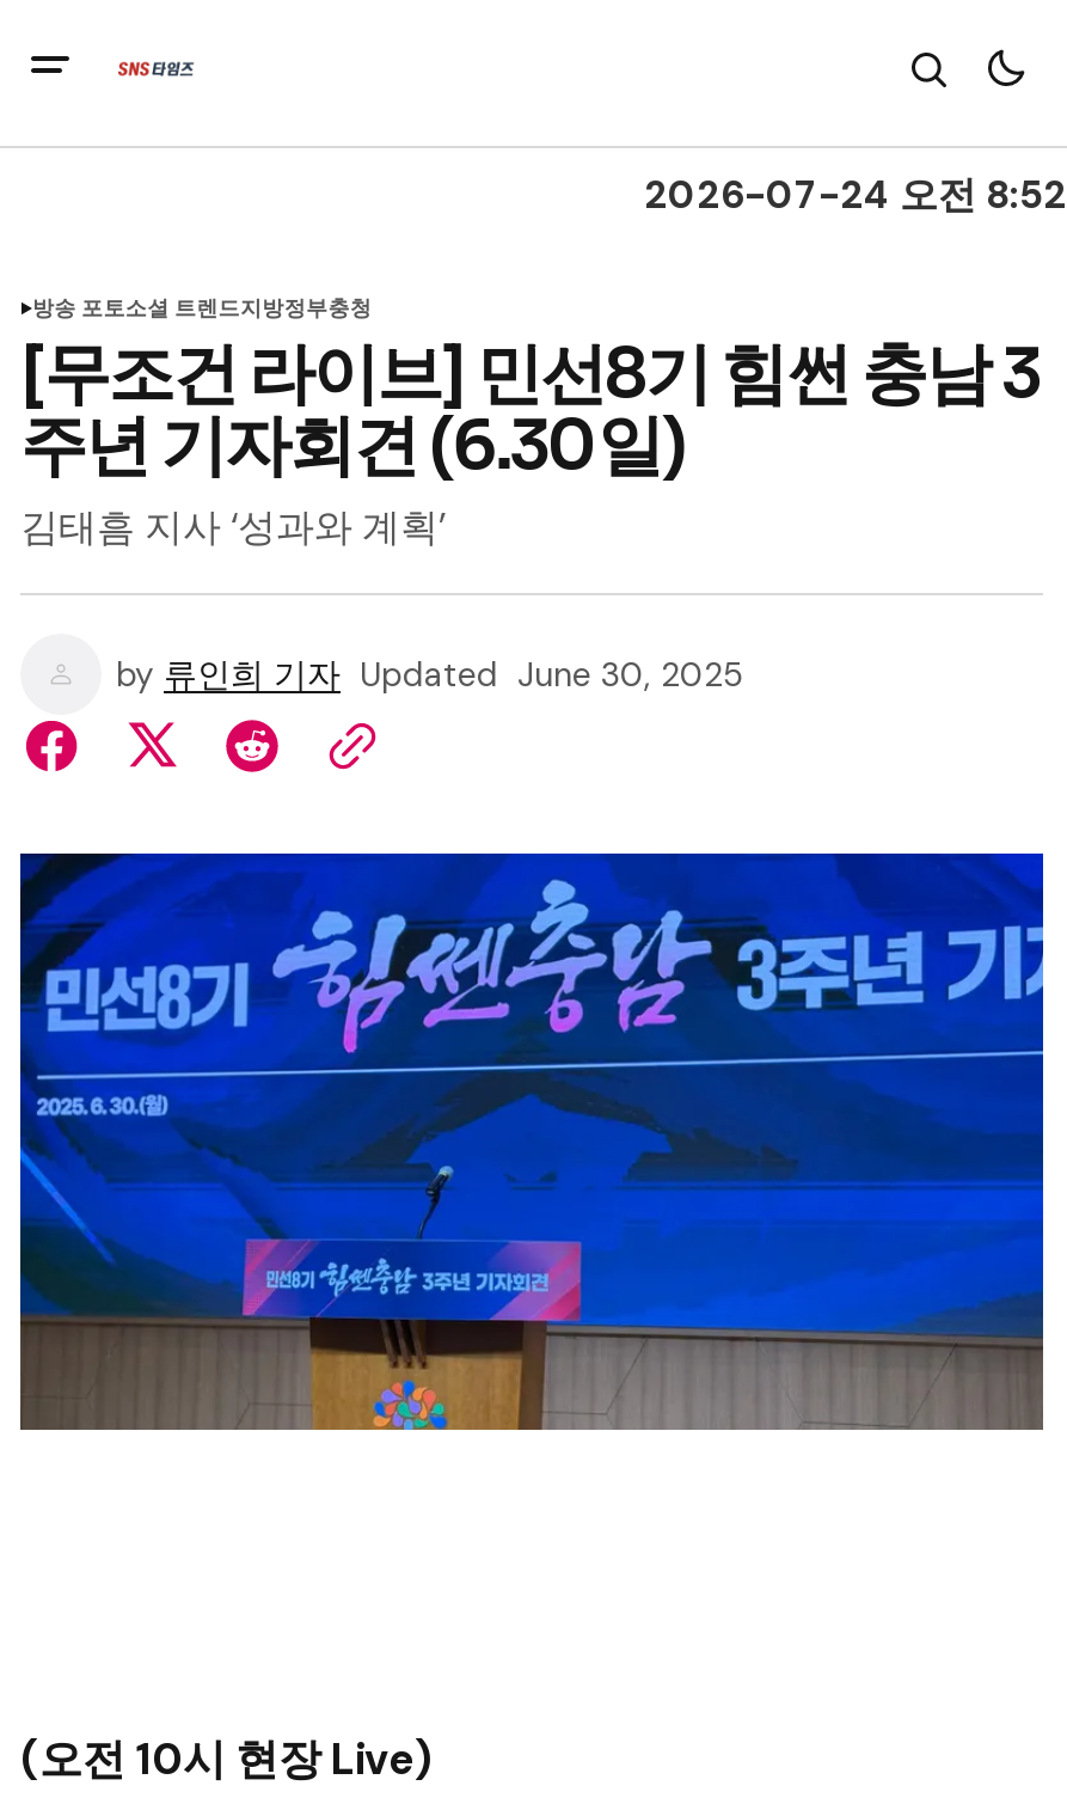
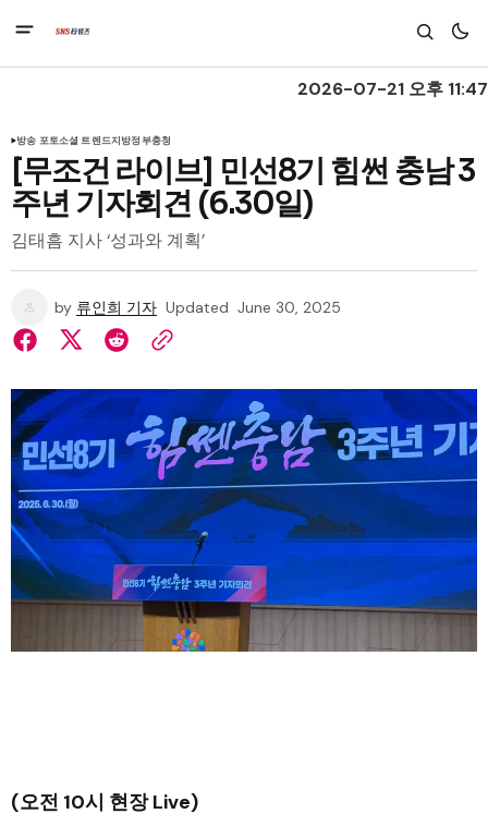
[644,170,1067,220] 2026-07-24 오전 8:52 -> [297,77,488,100] 2026-07-21 오후 11:47

